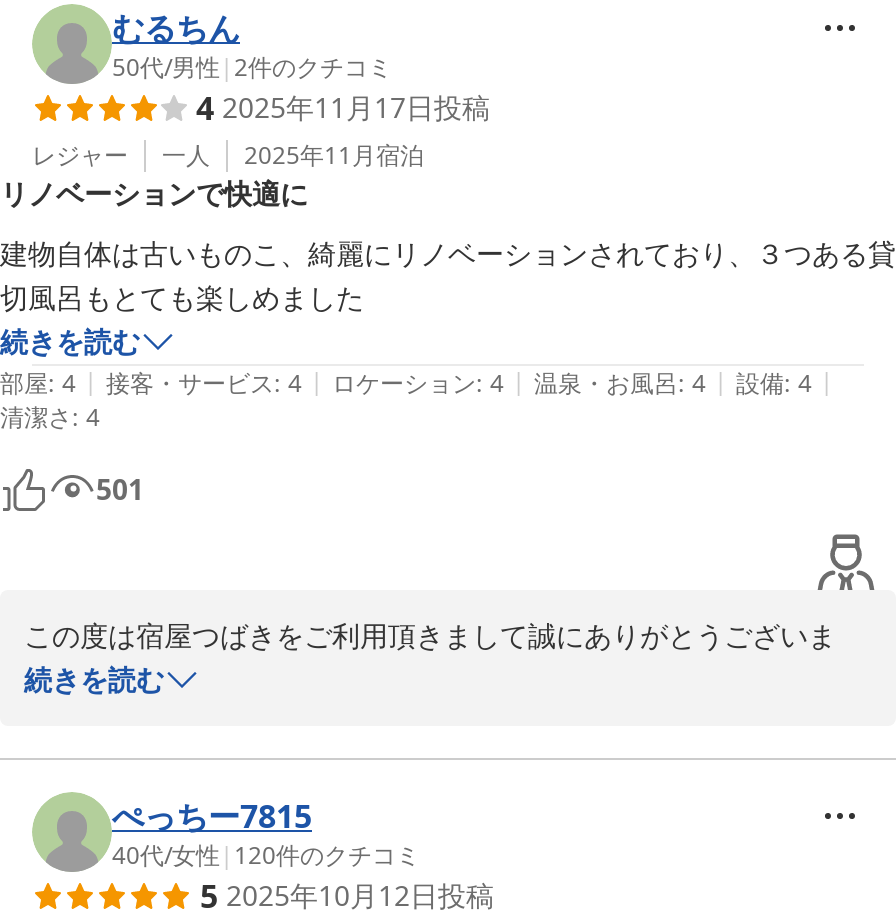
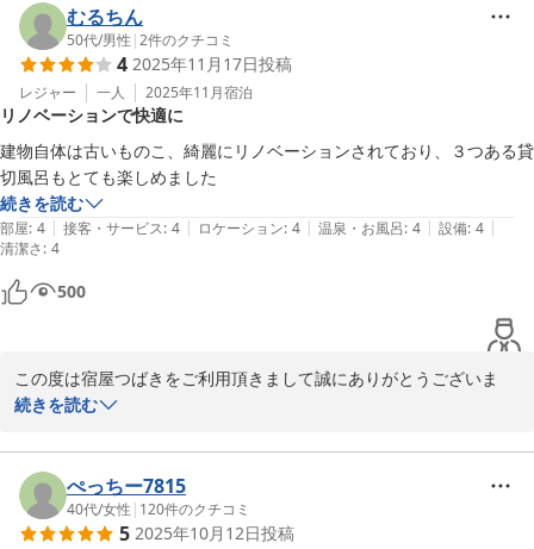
[96,470,144,508] 501 -> [57,280,86,302] 500

